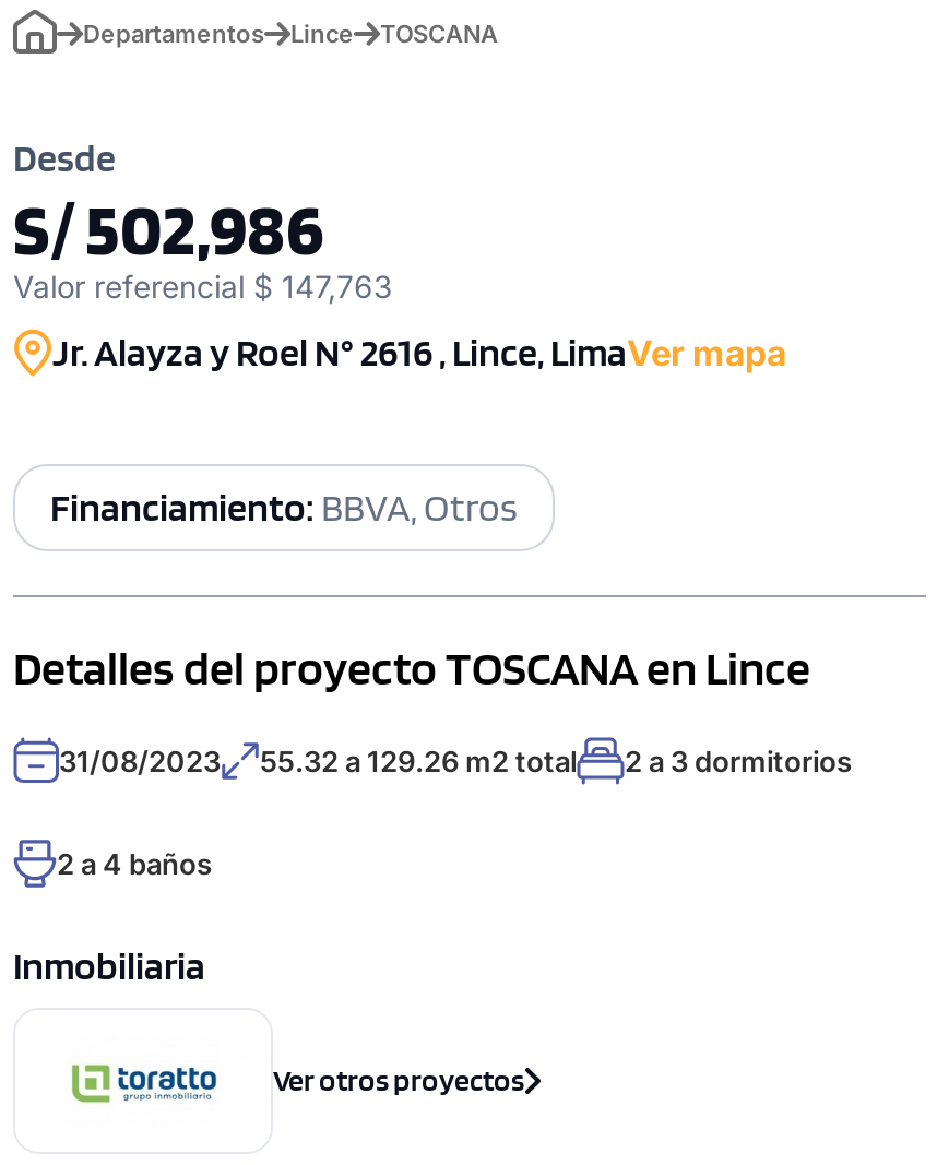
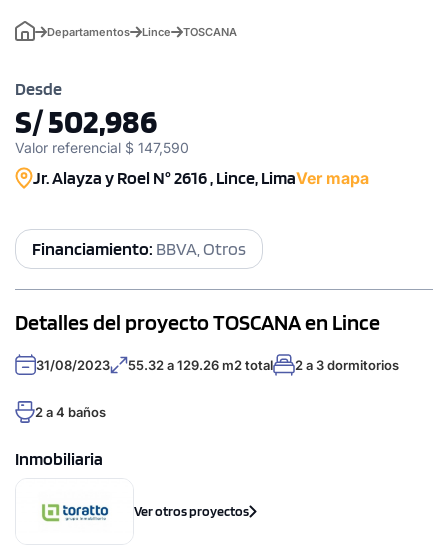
[13,266,393,304] Valor referencial $ 147,763 -> [15,138,189,155] Valor referencial $ 147,590

